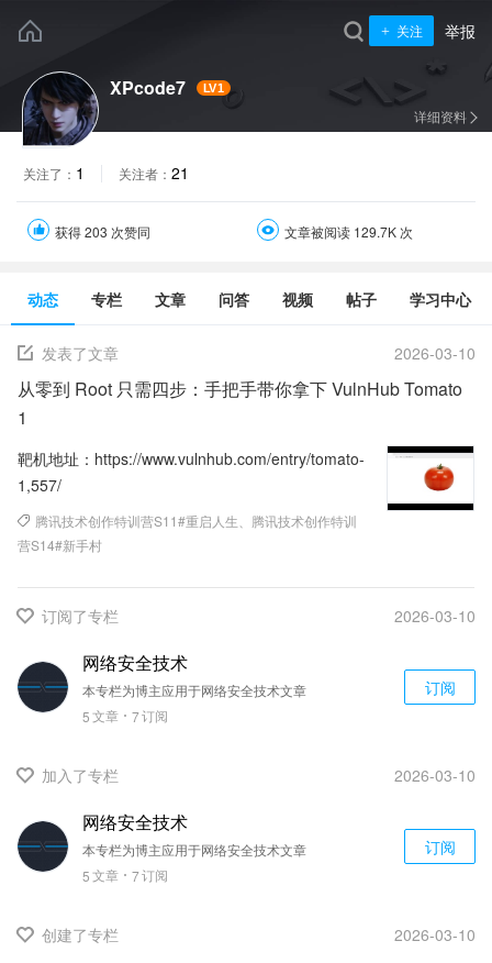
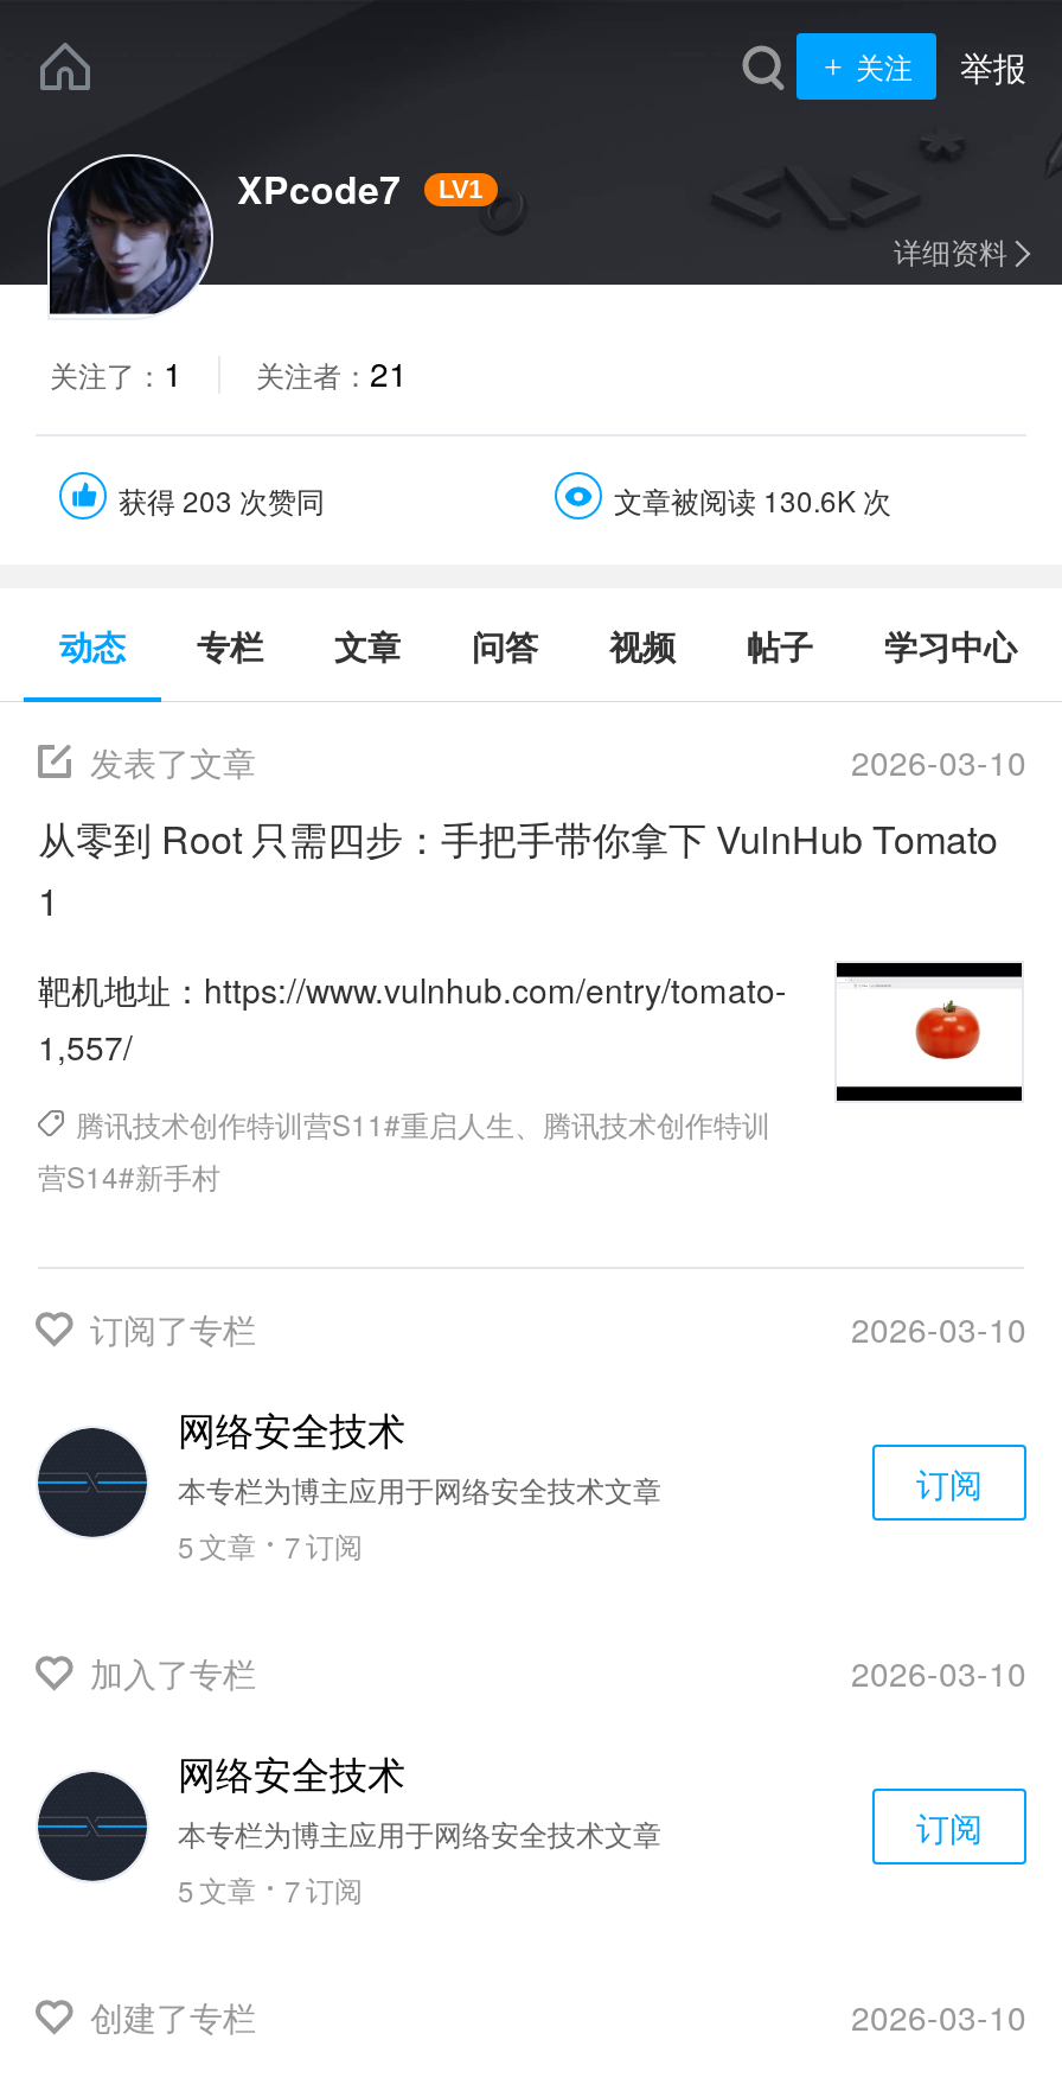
[284,222,413,241] 文章被阅读 129.7K 次 -> [614,479,891,519] 文章被阅读 130.6K 次

